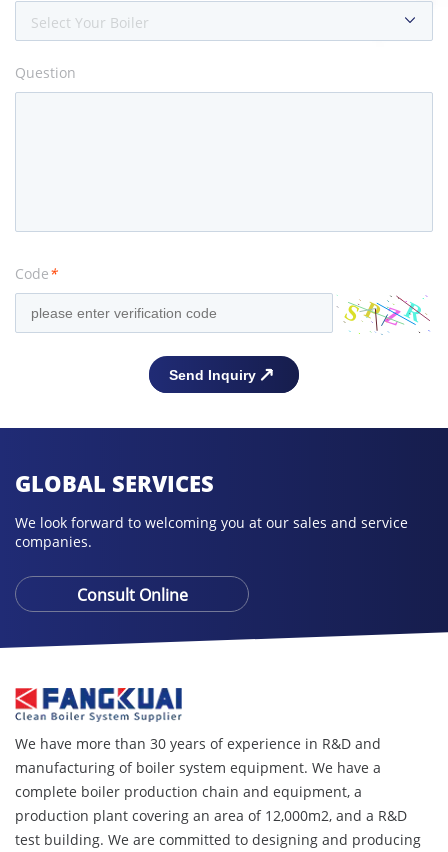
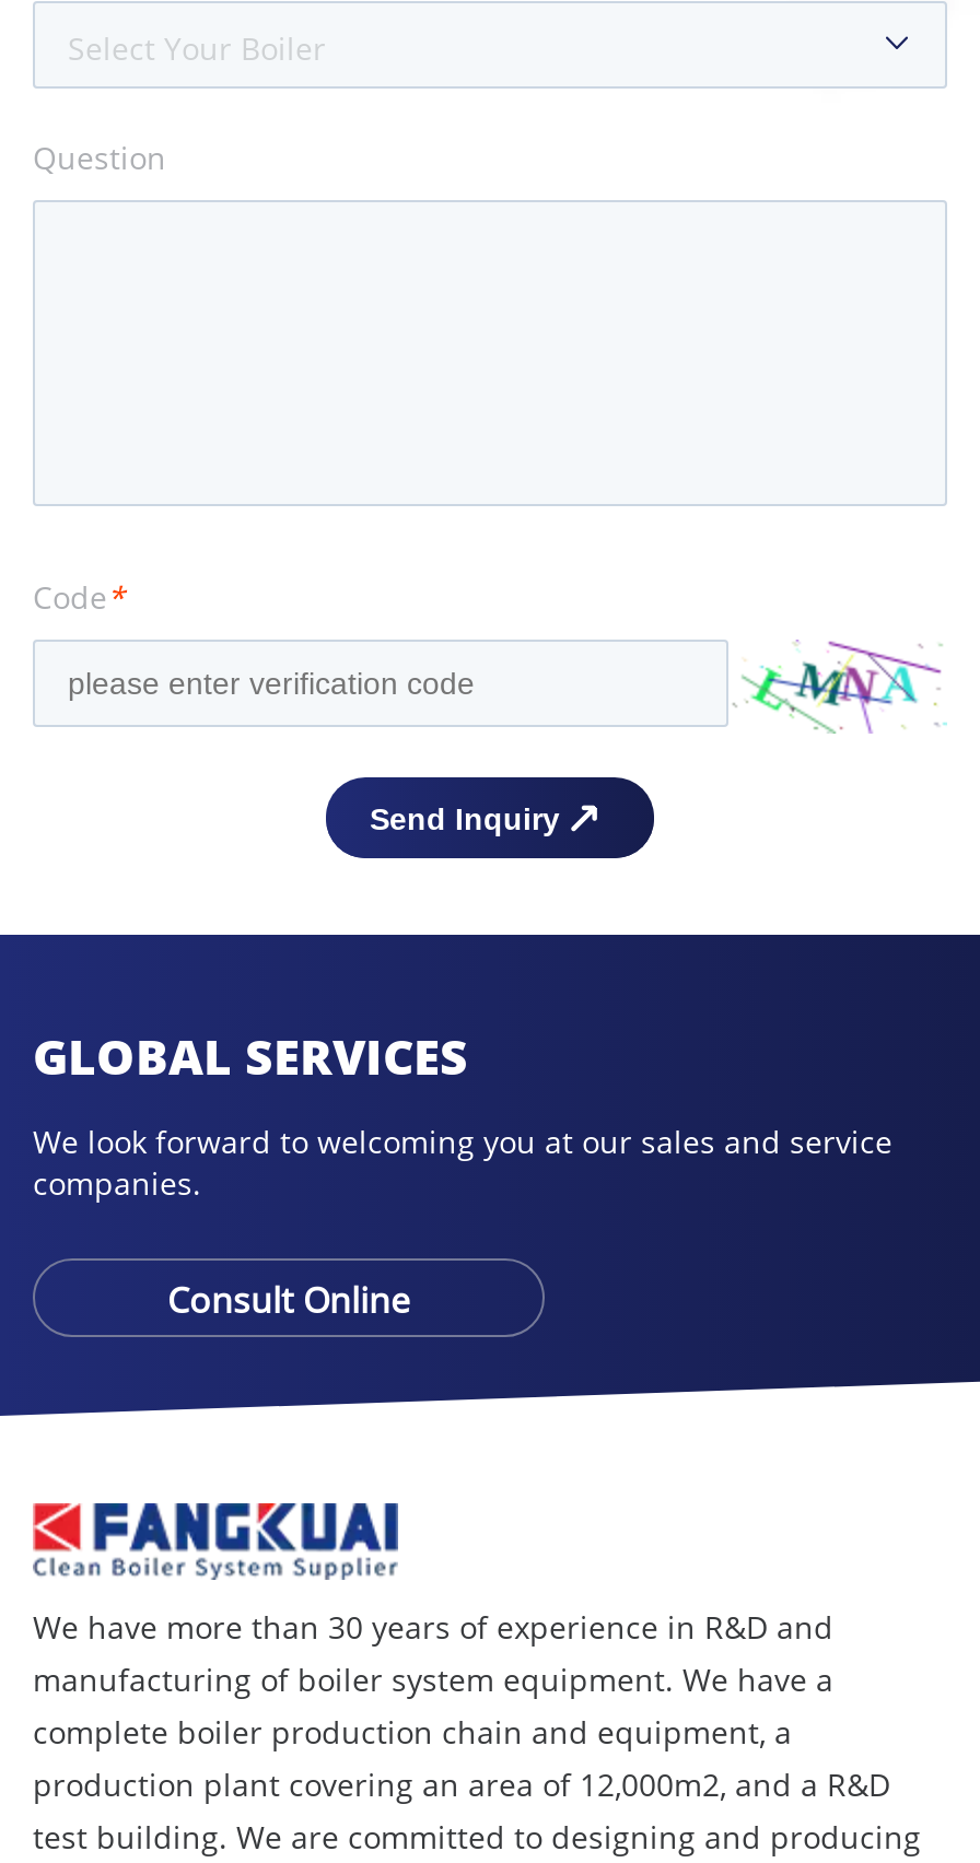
[344,294,430,334] [image] -> [742,641,941,733] [image]

